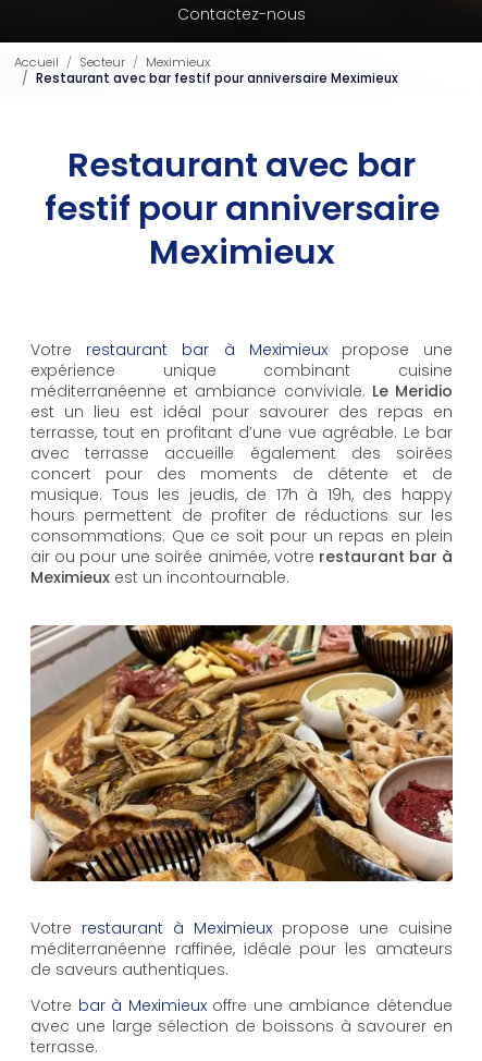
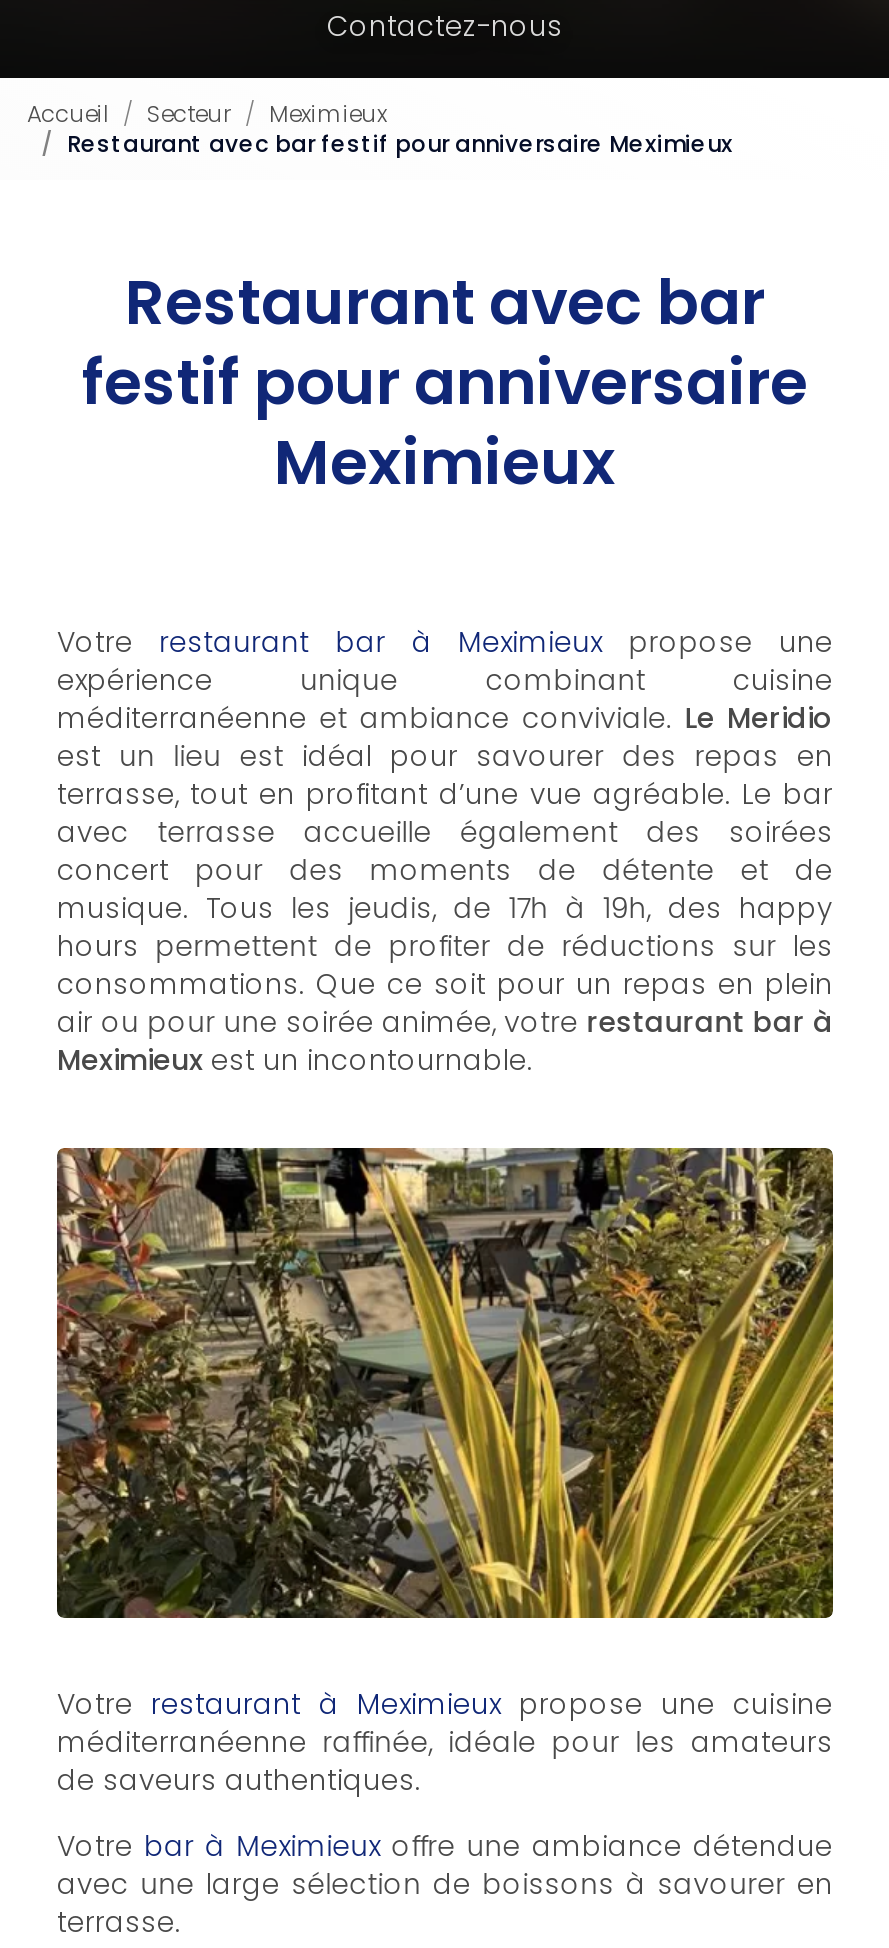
[29,624,454,882] [image] -> [55,1146,835,1620] [image]

